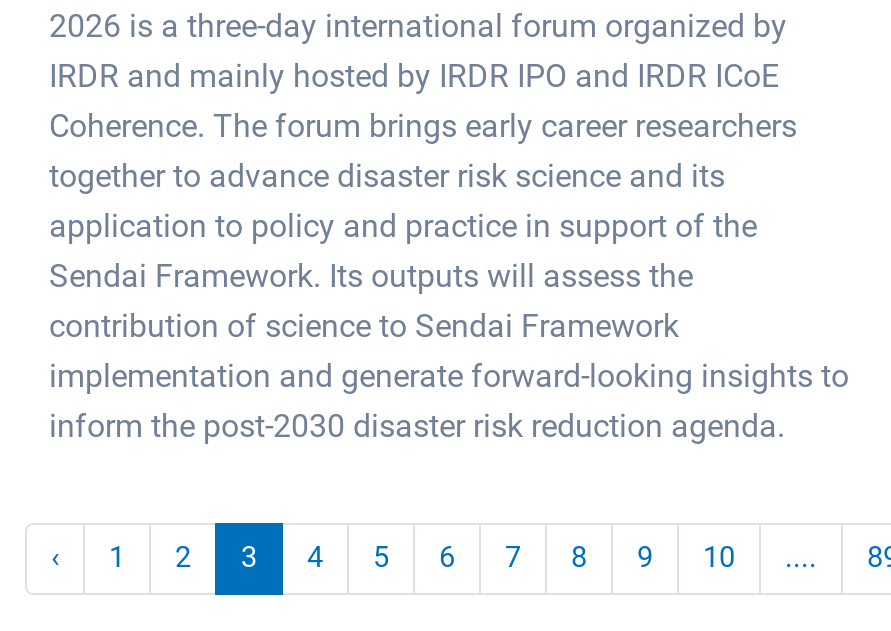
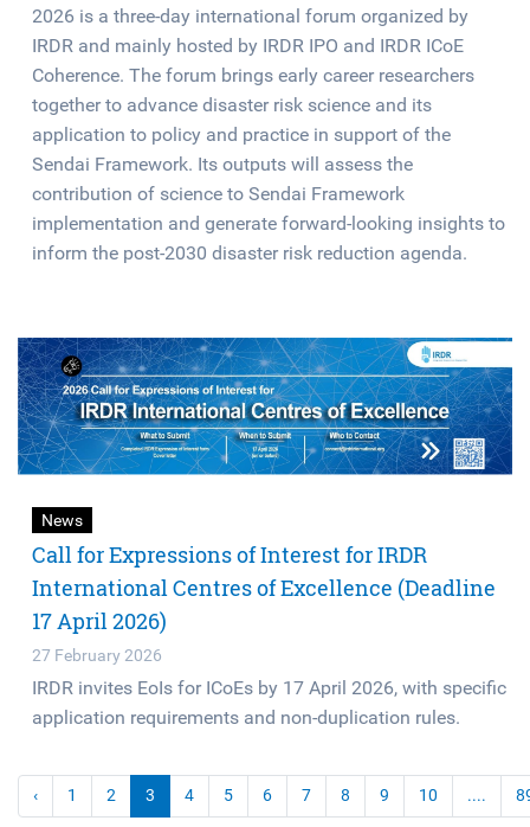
none -> [17,336,513,728] [image] | News | Call for Expressions of Interest for IRDR | International Centres of Excellence (Deadline | 17 April 2026) | 27 February 2026 | IRDR invites EoIs for ICoEs by 17 April 2026, with specific | application requirements and non-duplication rules.

